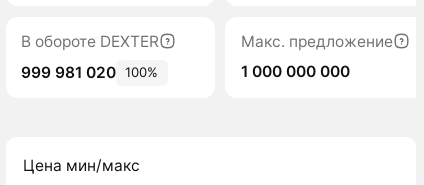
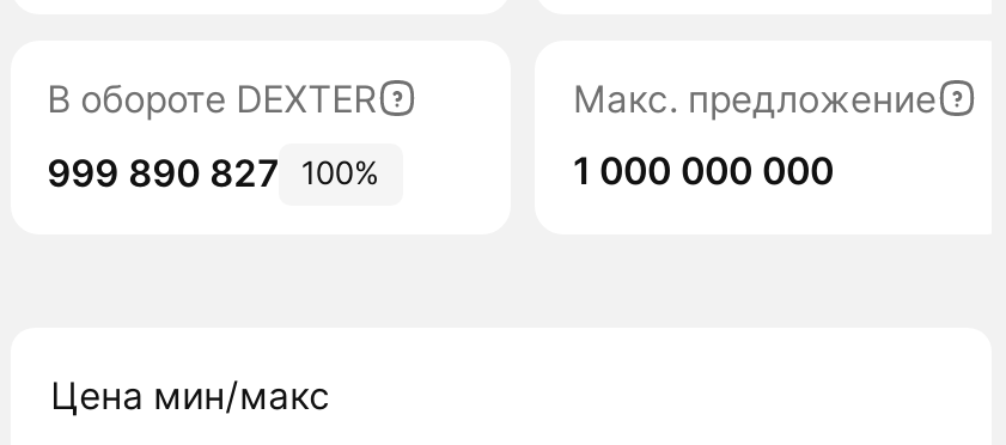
[21,63,158,82] 999 981 020 100% -> [47,152,380,197] 999 890 827 100%

